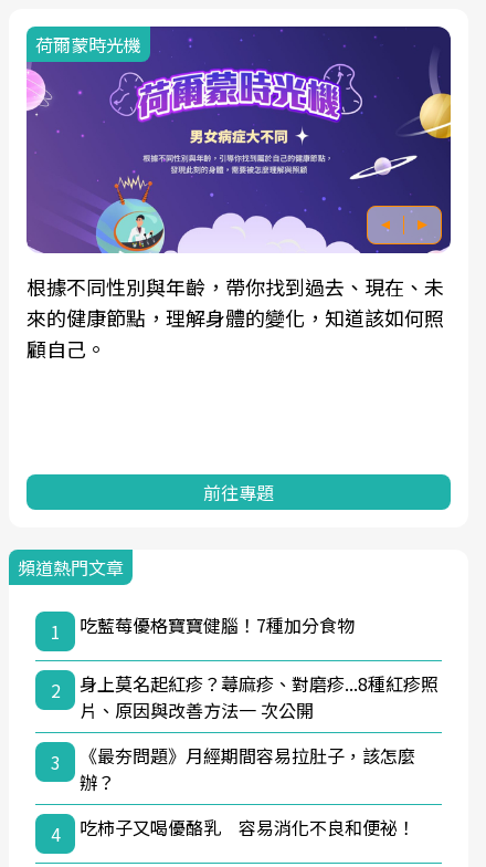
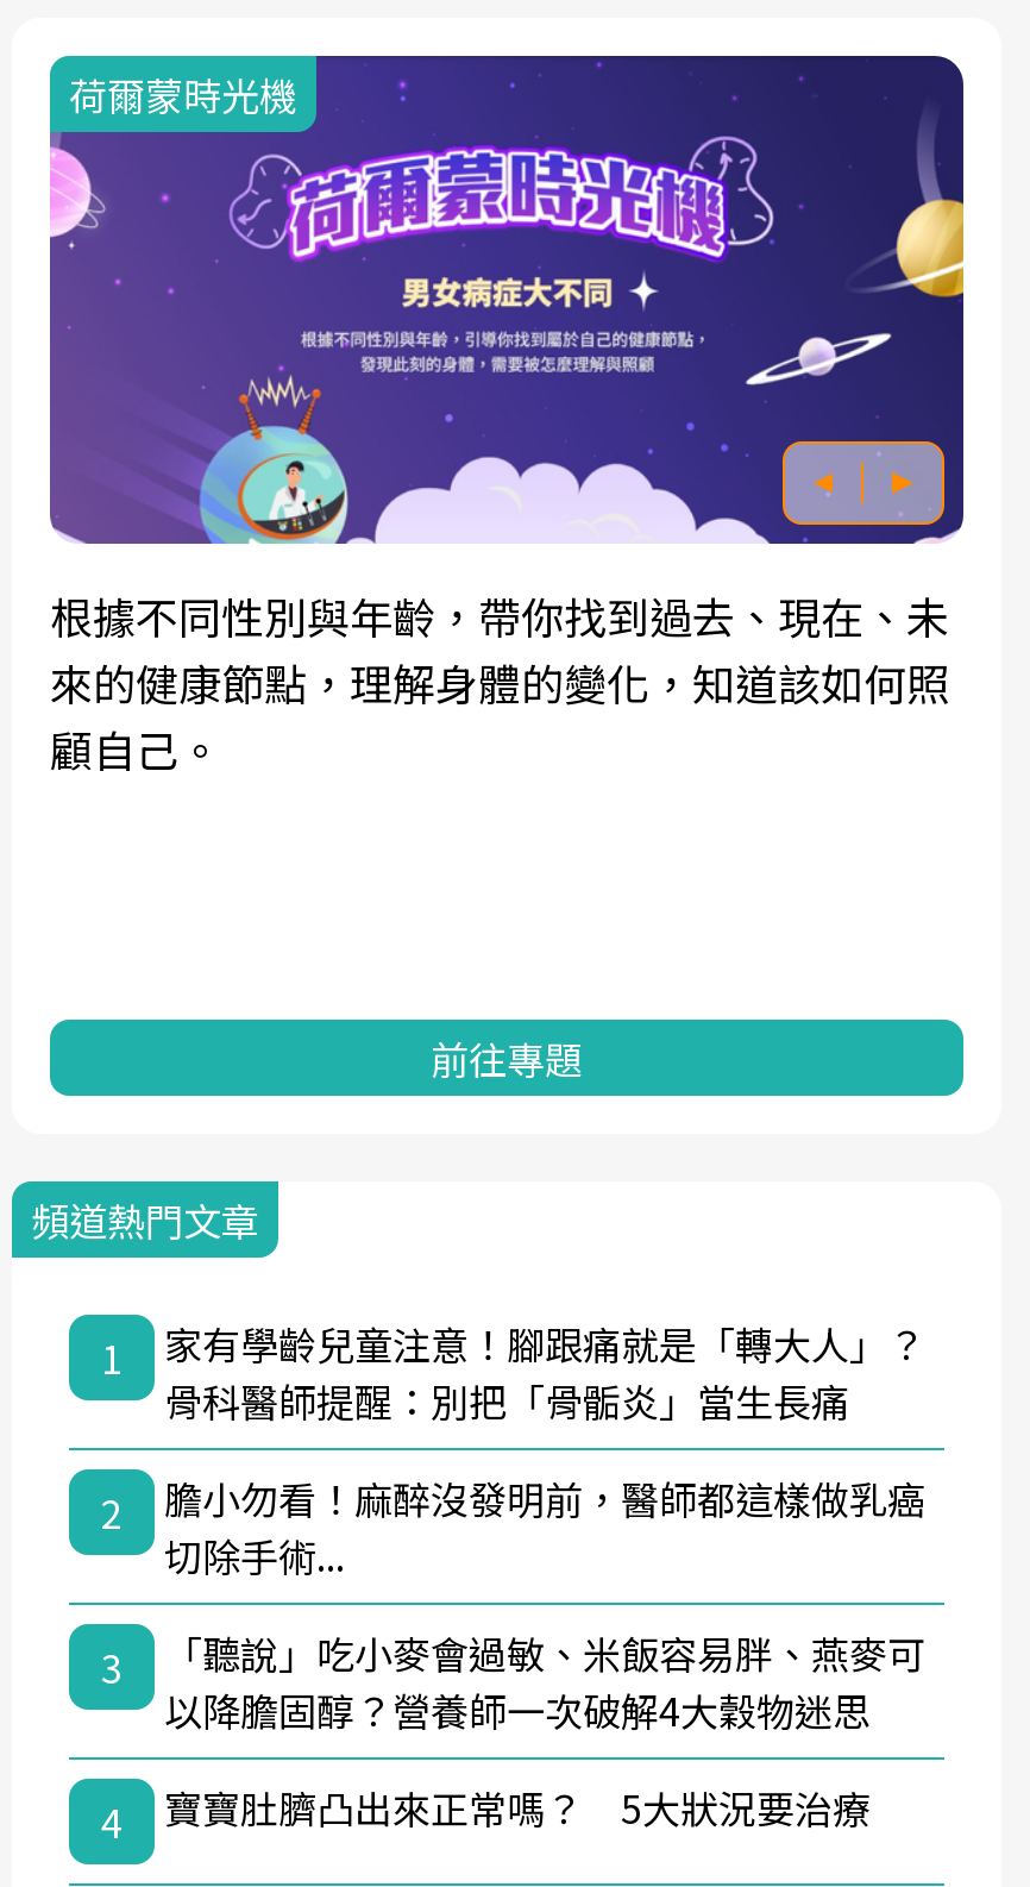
[80,611,355,638] 吃藍莓優格寶寶健腦！7種加分食物 -> [164,1314,925,1428] 家有學齡兒童注意！腳跟痛就是「轉大人」？ | 骨科醫師提醒：別把「骨骺炎」當生長痛
[80,670,439,723] 身上莫名起紅疹？蕁麻疹、對磨疹...8種紅疹照 | 片、原因與改善方法一 次公開 -> [164,1469,925,1583] 膽小勿看！麻醉沒發明前，醫師都這樣做乳癌 | 切除手術...
[80,742,415,795] 《最夯問題》月經期間容易拉肚子，該怎麼 | 辦？ -> [164,1623,925,1738] 「聽說」吃小麥會過敏、米飯容易胖、燕麥可 | 以降膽固醇？營養師一次破解4大穀物迷思
[80,814,415,840] 吃柿子又喝優酪乳 容易消化不良和便祕！ -> [164,1778,871,1835] 寶寶肚臍凸出來正常嗎？ 5大狀況要治療

